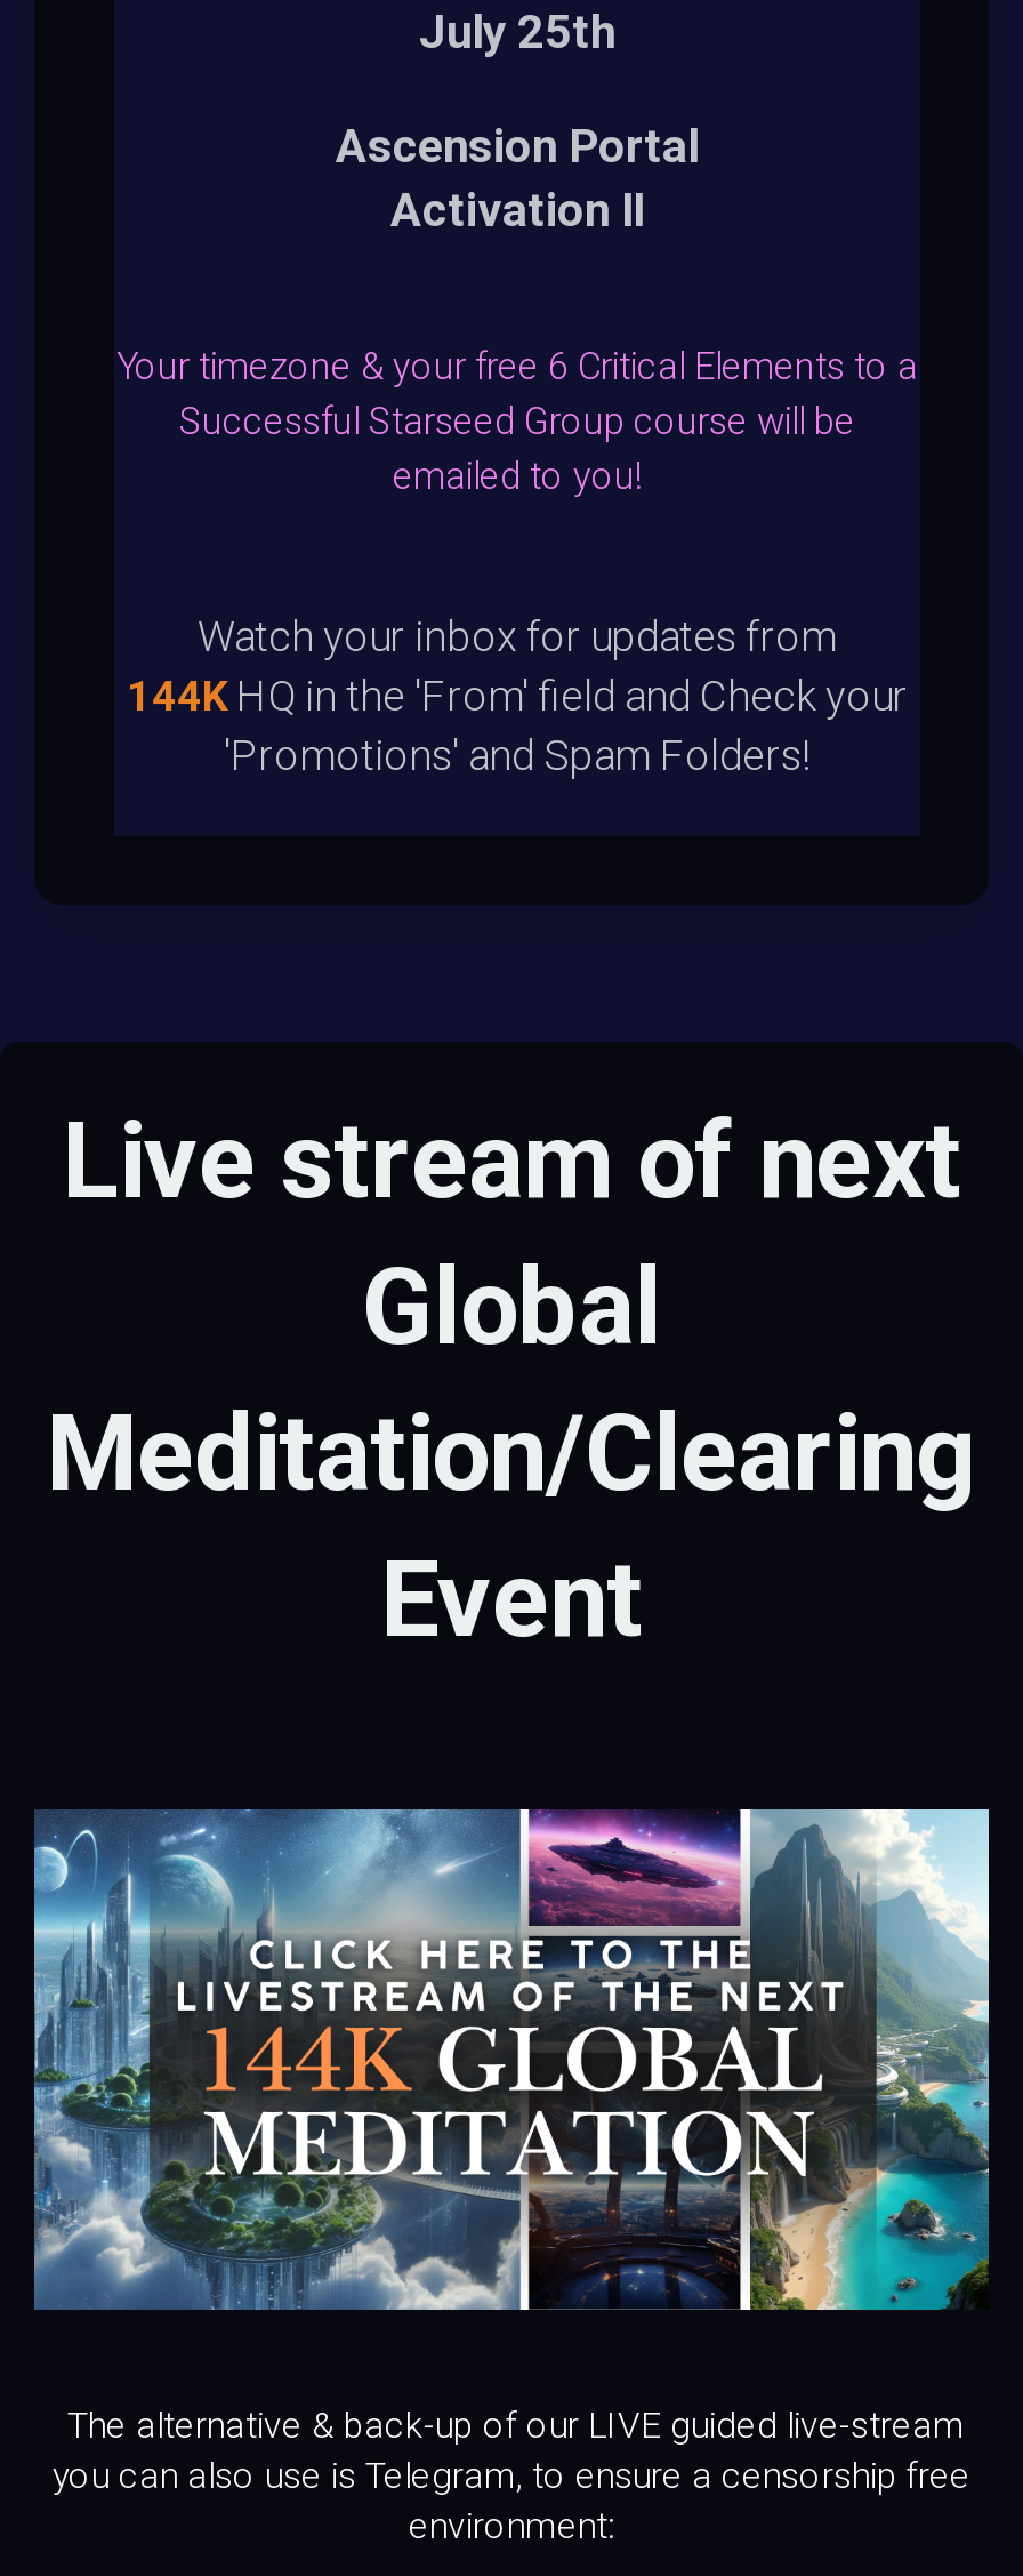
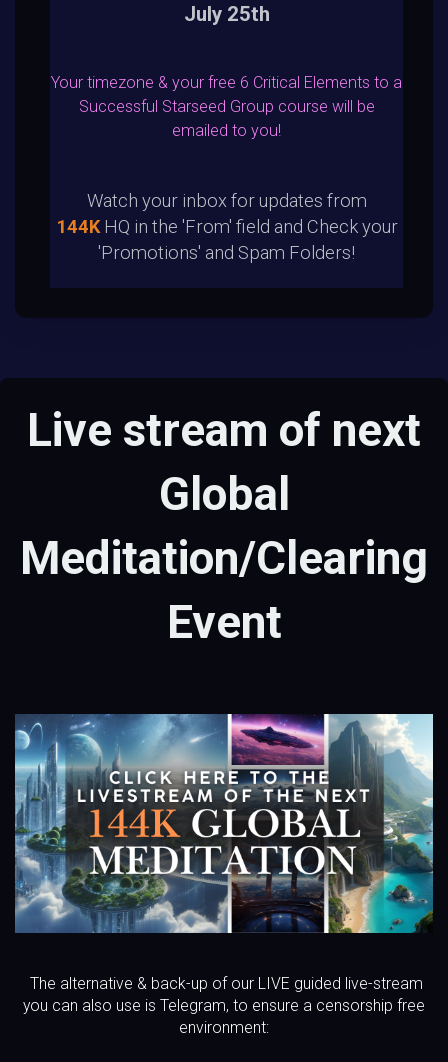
[336,119,699,238] Ascension Portal | Activation II -> none

